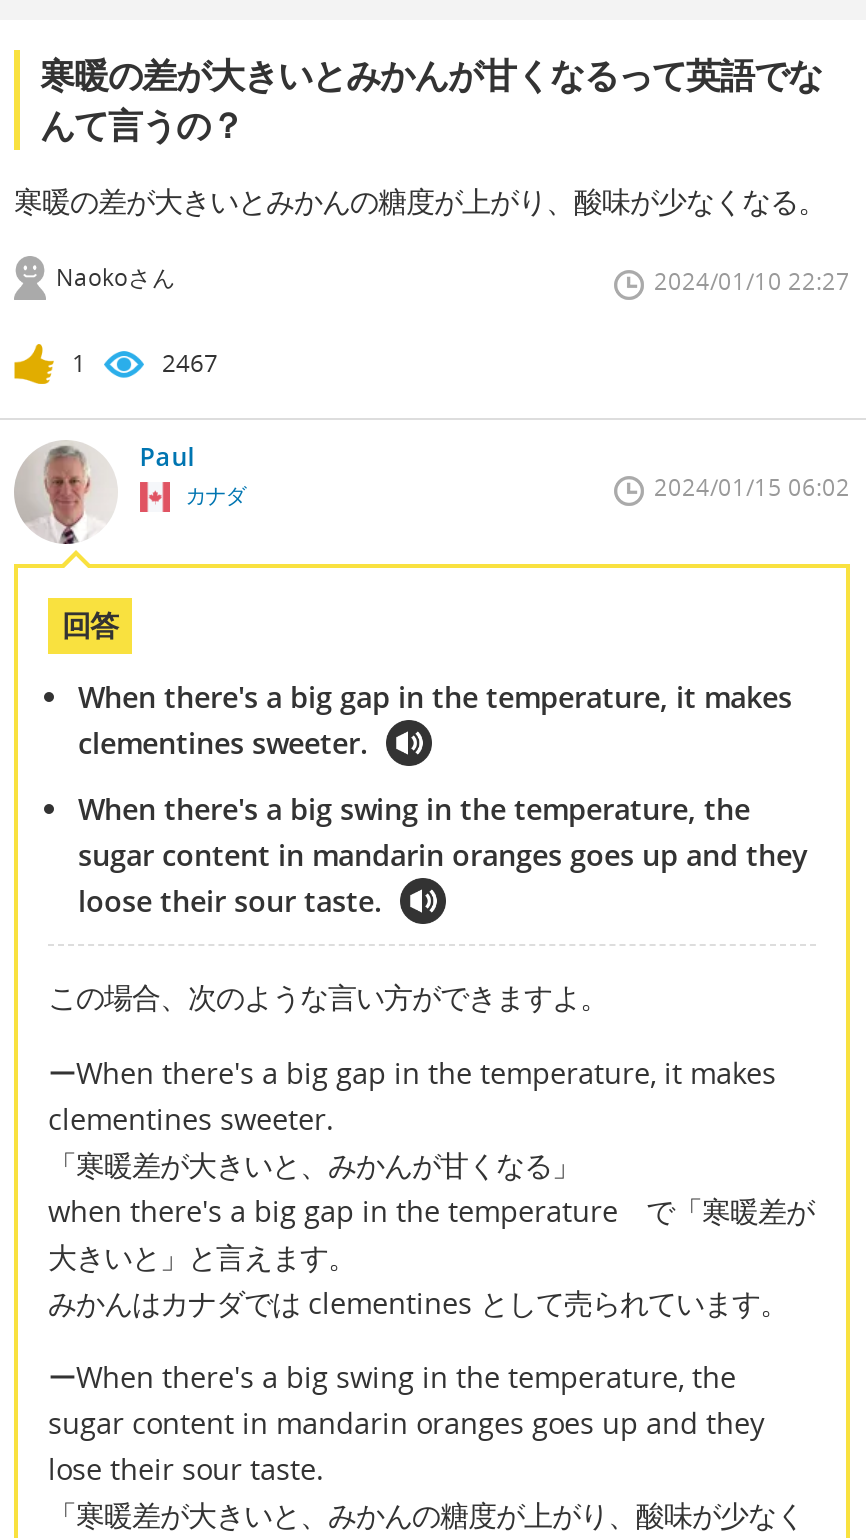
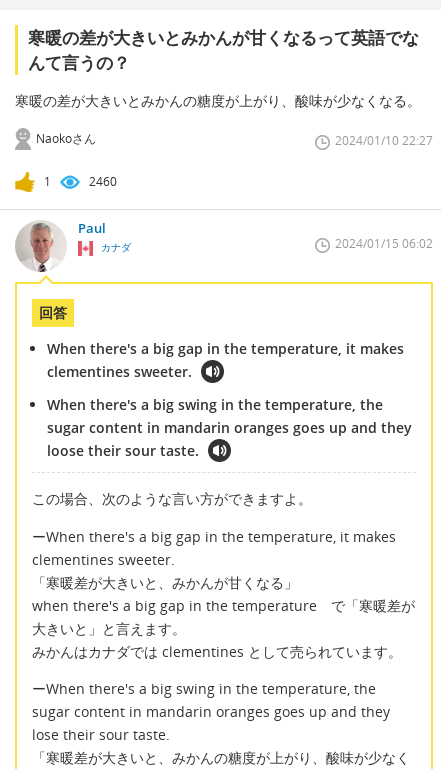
[162,346,218,380] 2467 -> [89,173,117,190] 2460

